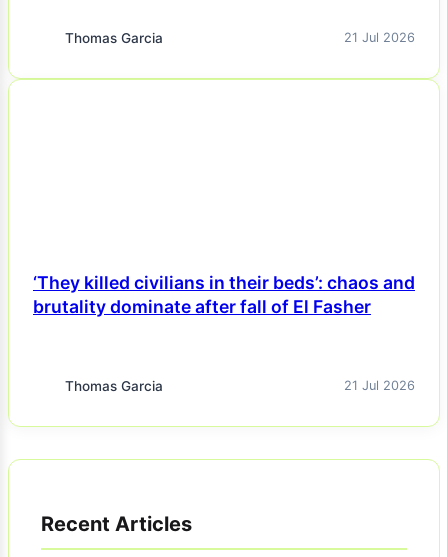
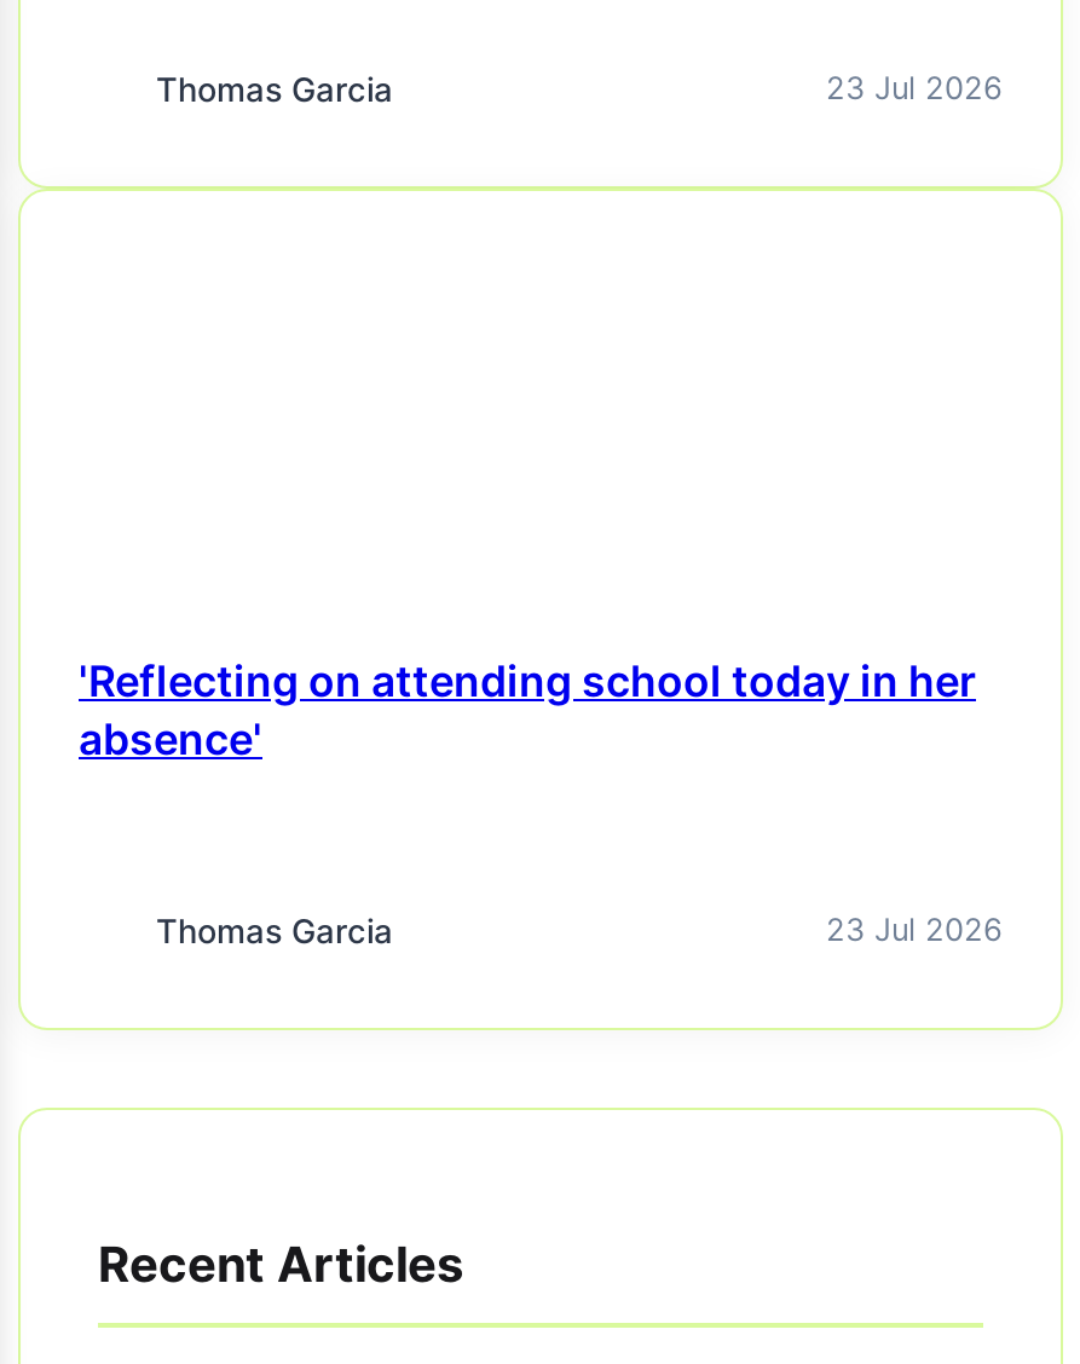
[344,30,415,45] 21 Jul 2026 -> [826,71,1003,107] 23 Jul 2026
[33,272,415,317] ‘They killed civilians in their beds’: chaos and | brutality dominate after fall of El Fasher -> [79,656,976,765] 'Reflecting on attending school today in her | absence'
[344,378,415,393] 21 Jul 2026 -> [826,912,1003,949] 23 Jul 2026

